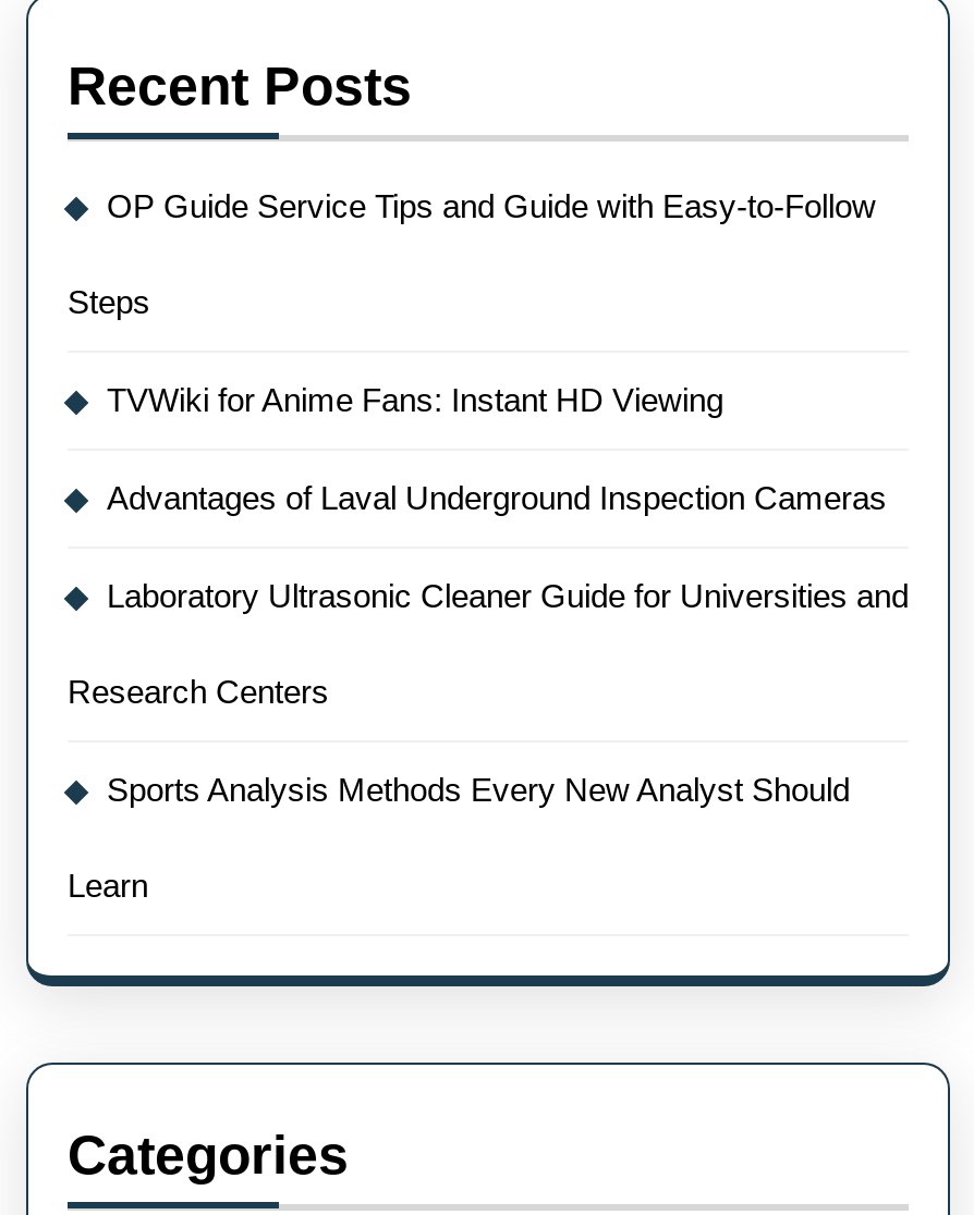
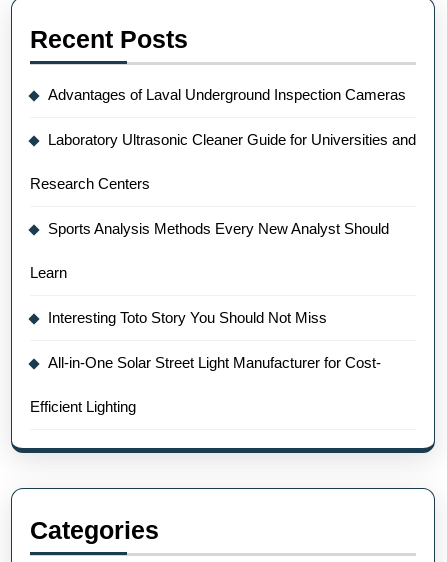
[68,187,876,418] OP Guide Service Tips and Guide with Easy-to-Follow | Steps | TVWiki for Anime Fans: Instant HD Viewing -> none
moved [68,479,909,903] -> [30,86,416,281]: Advantages of Laval Underground Inspection Cameras | Laboratory Ultrasonic Cleaner Guide for Universities and | Research Centers | Sports Analysis Methods Every New Analyst Should | Learn
none -> [30,309,381,415] Interesting Toto Story You Should Not Miss | All-in-One Solar Street Light Manufacturer for Cost- | Efficient Lighting

